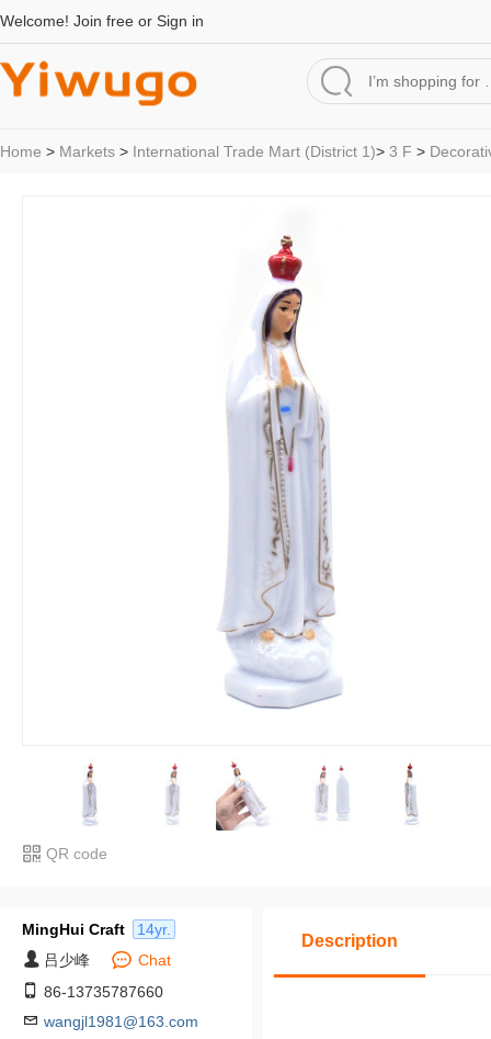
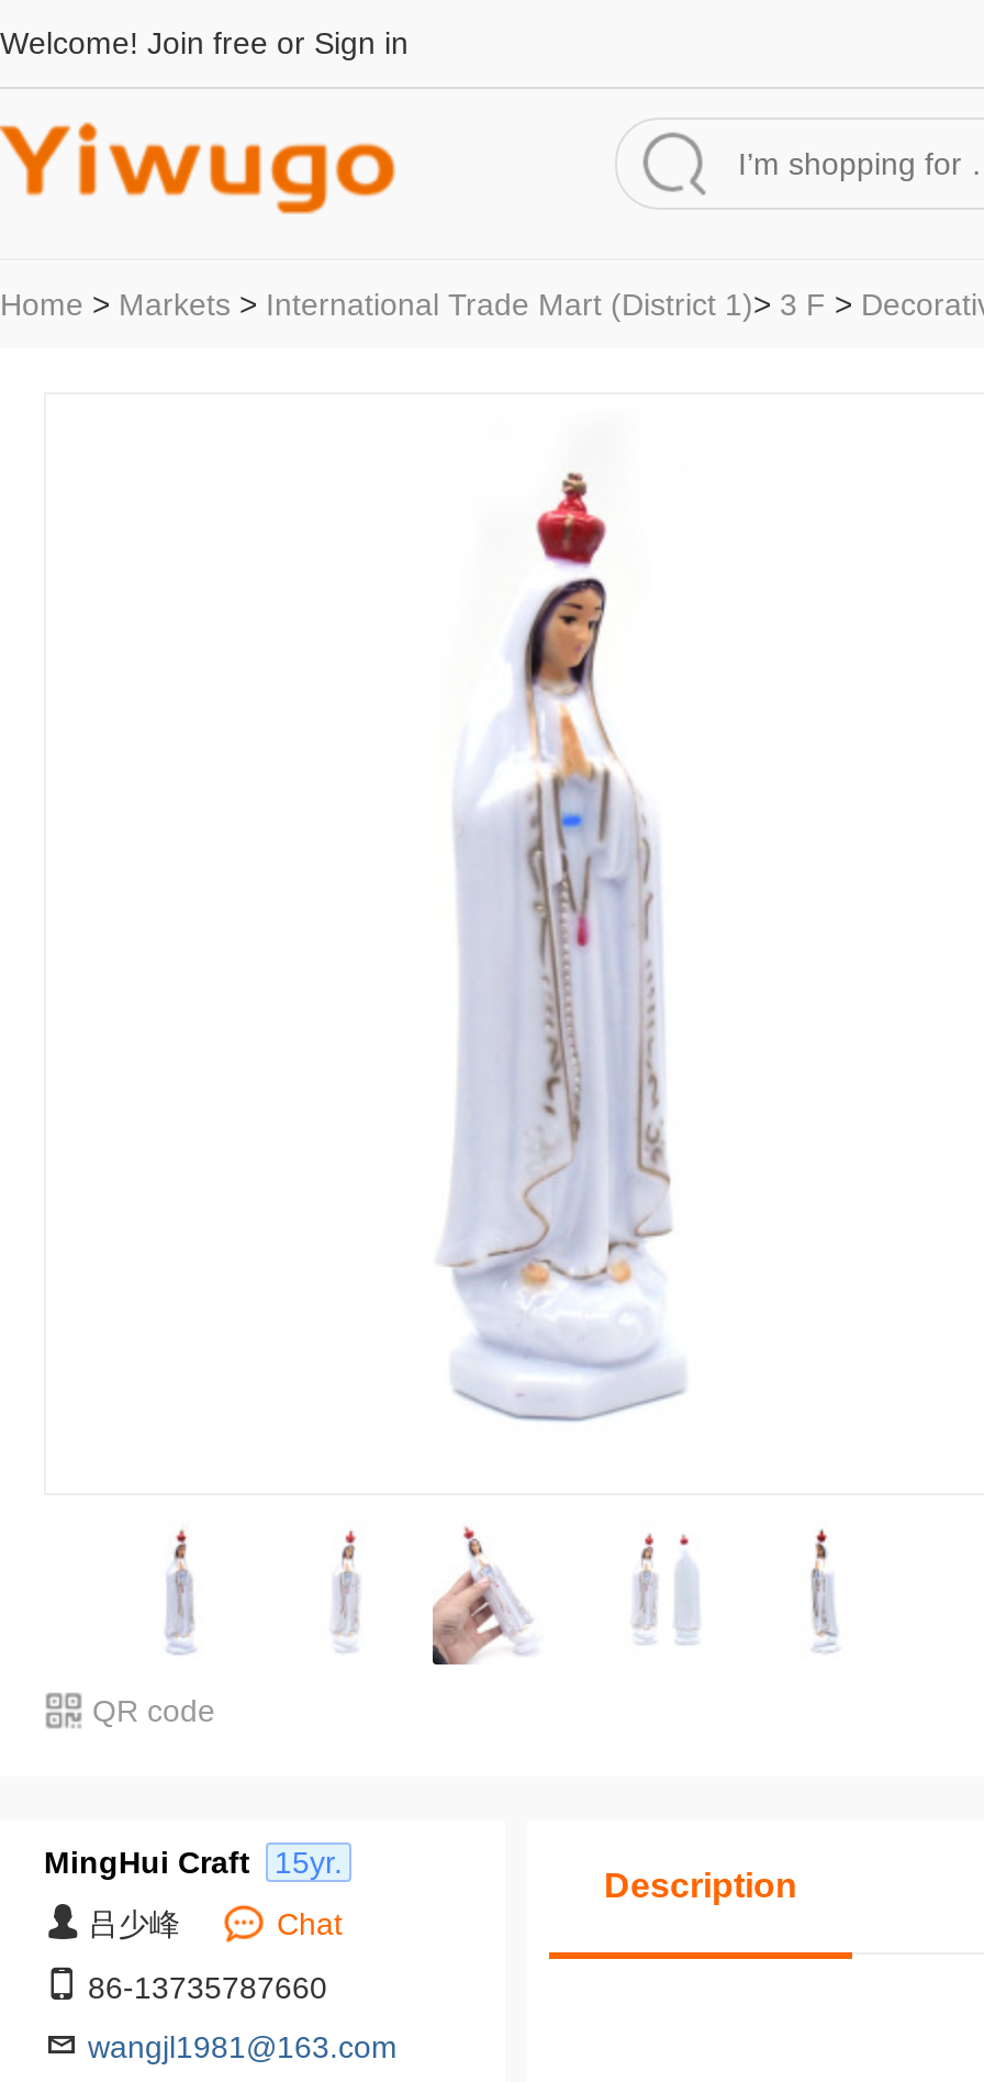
[22,921,171,938] MingHui Craft 14yr. -> [44,1845,343,1880] MingHui Craft 15yr.

